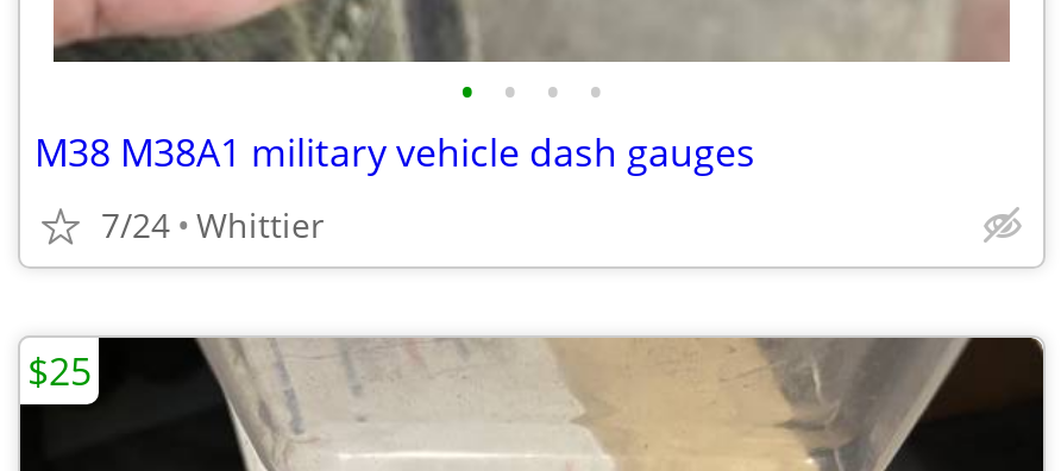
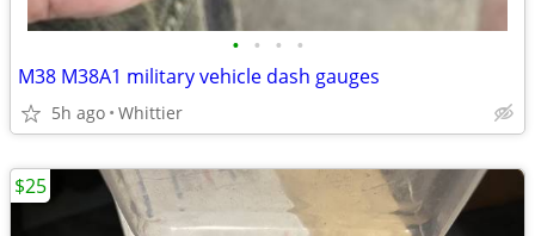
[101,202,325,247] 7/24 Whittier -> [51,101,183,124] 5h ago Whittier

